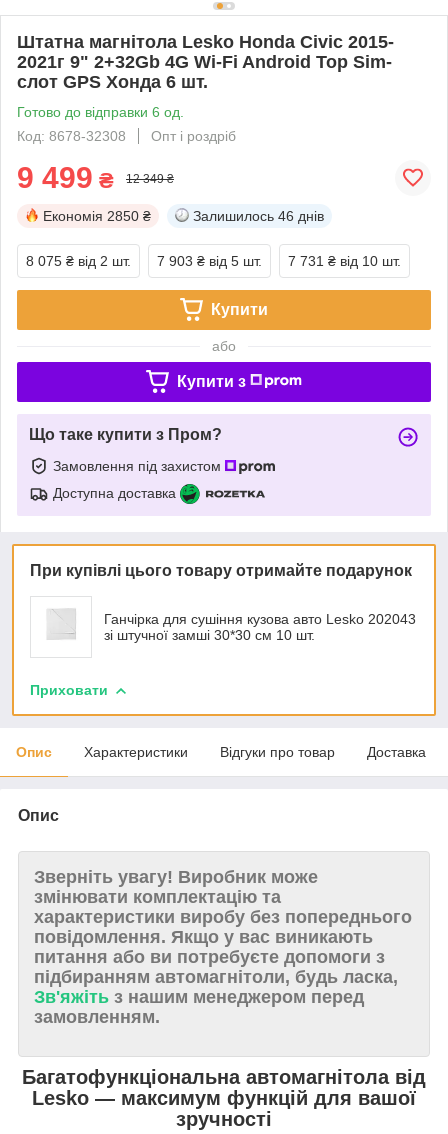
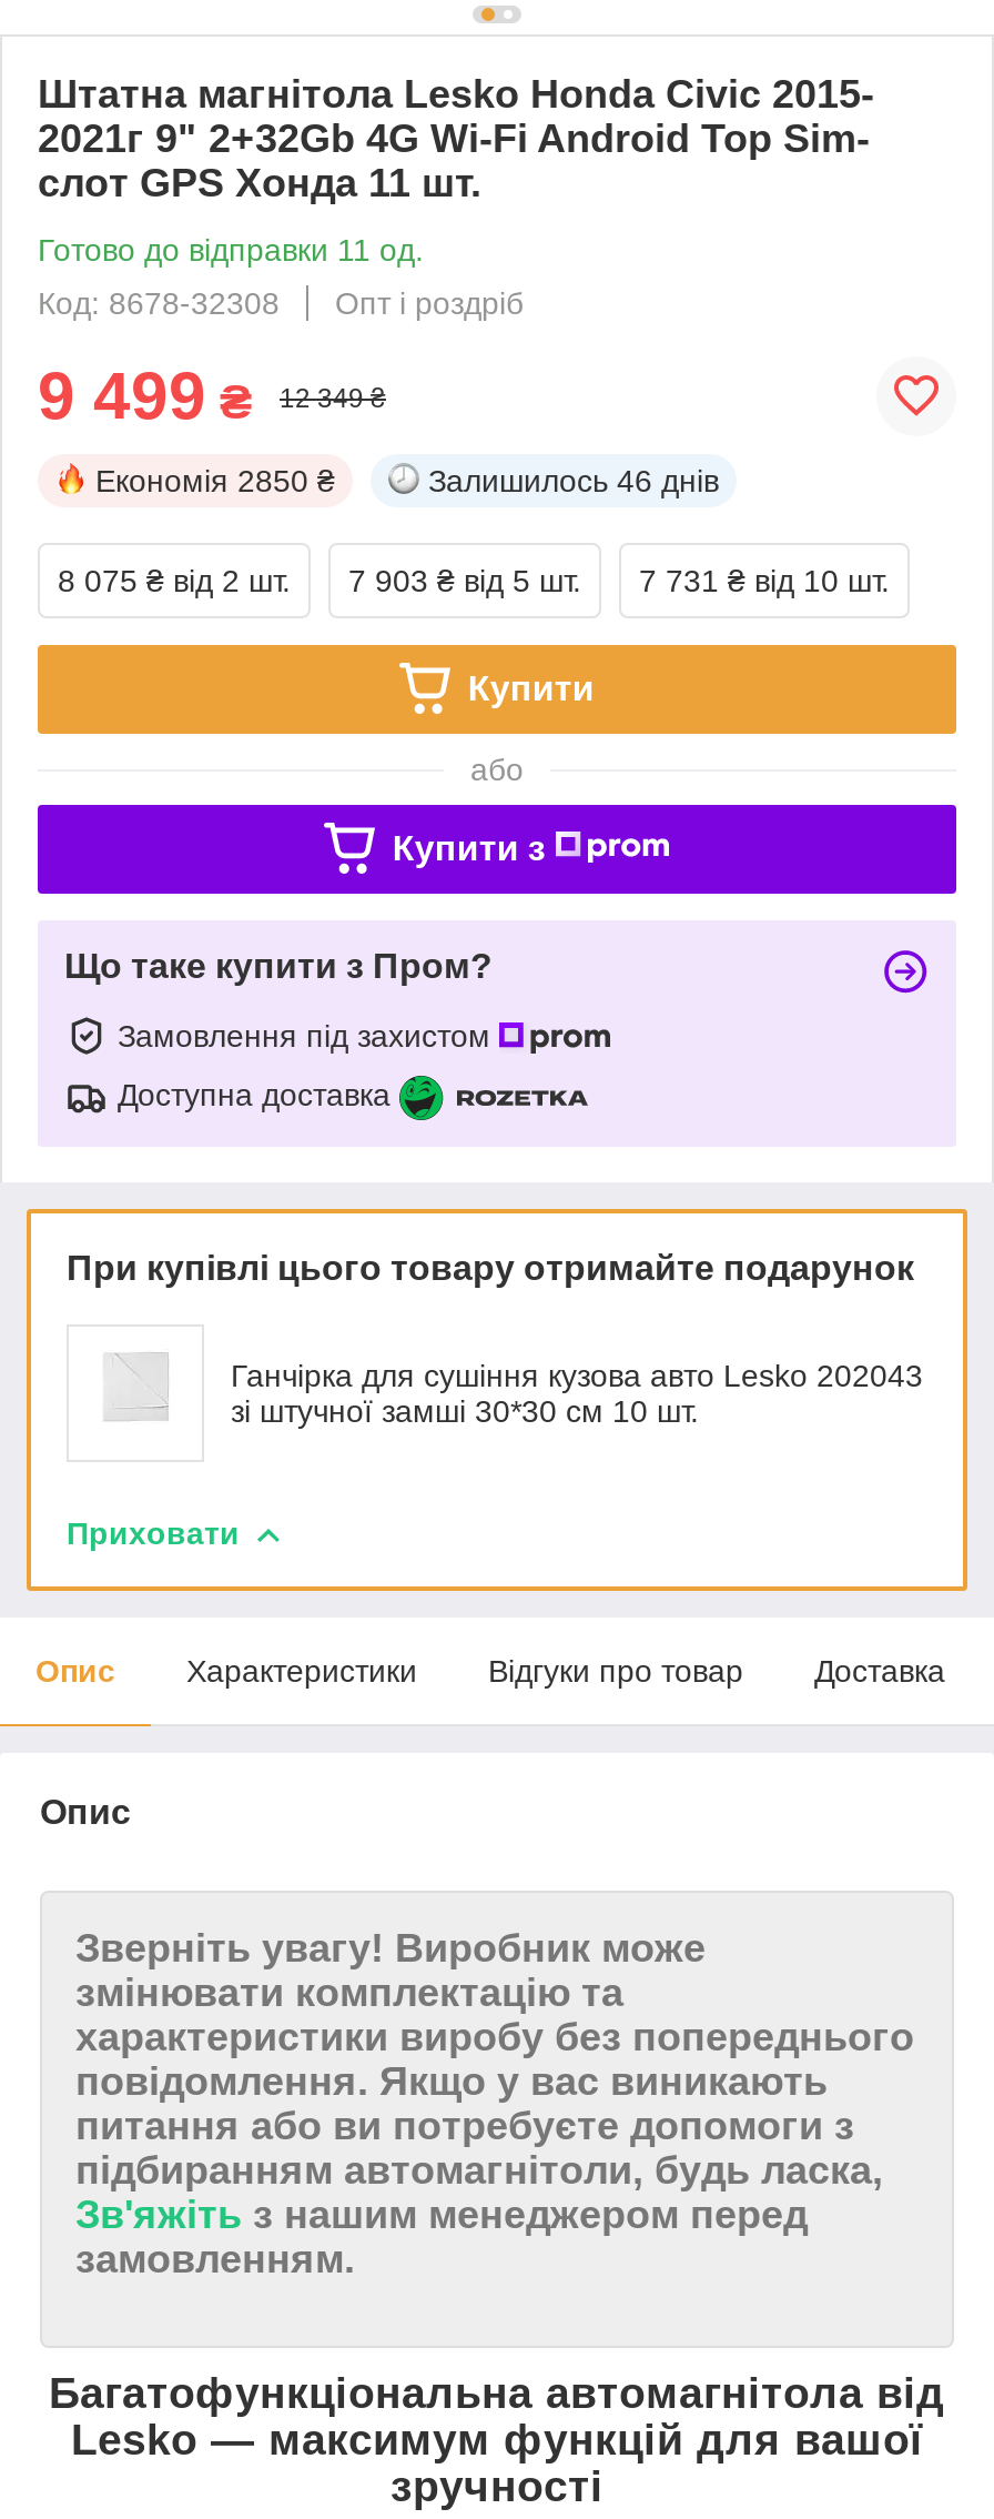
[17,72,208,92] слот GPS Хонда 6 шт. -> [38,161,481,205] слот GPS Хонда 11 шт.
[17,104,184,120] Готово до відправки 6 од. -> [38,232,424,267] Готово до відправки 11 од.

